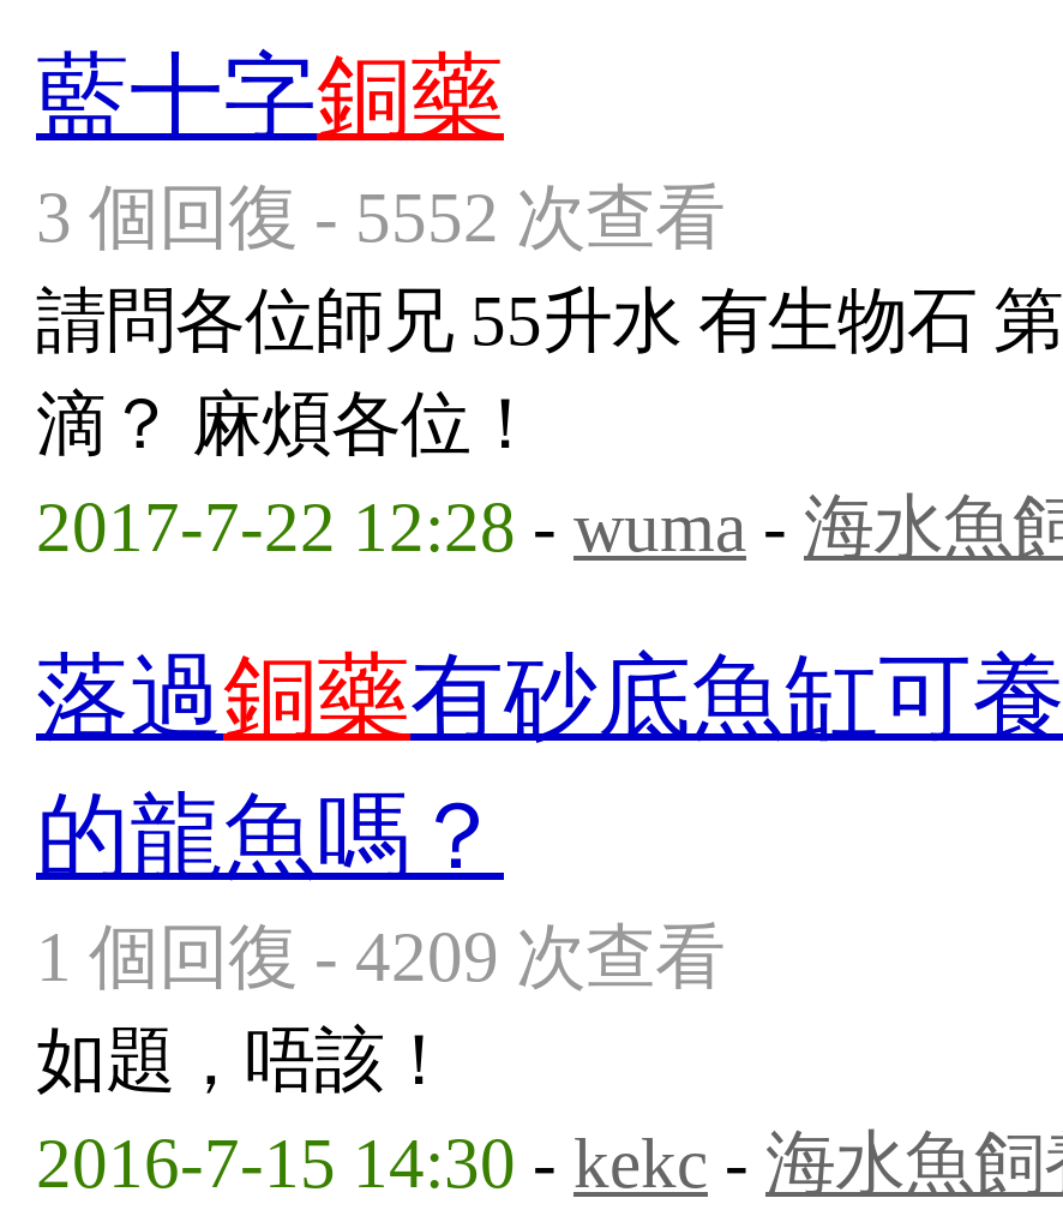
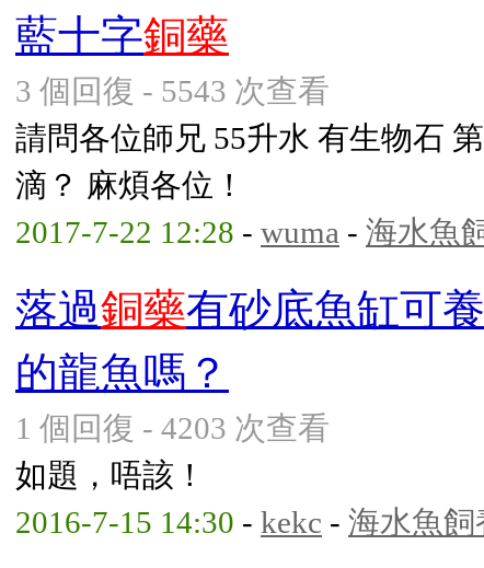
[36,179,725,256] 3 個回復 - 5552 次查看 -> [15,73,330,108] 3 個回復 - 5543 次查看
[36,918,725,995] 1 個回復 - 4209 次查看 -> [15,410,330,445] 1 個回復 - 4203 次查看

